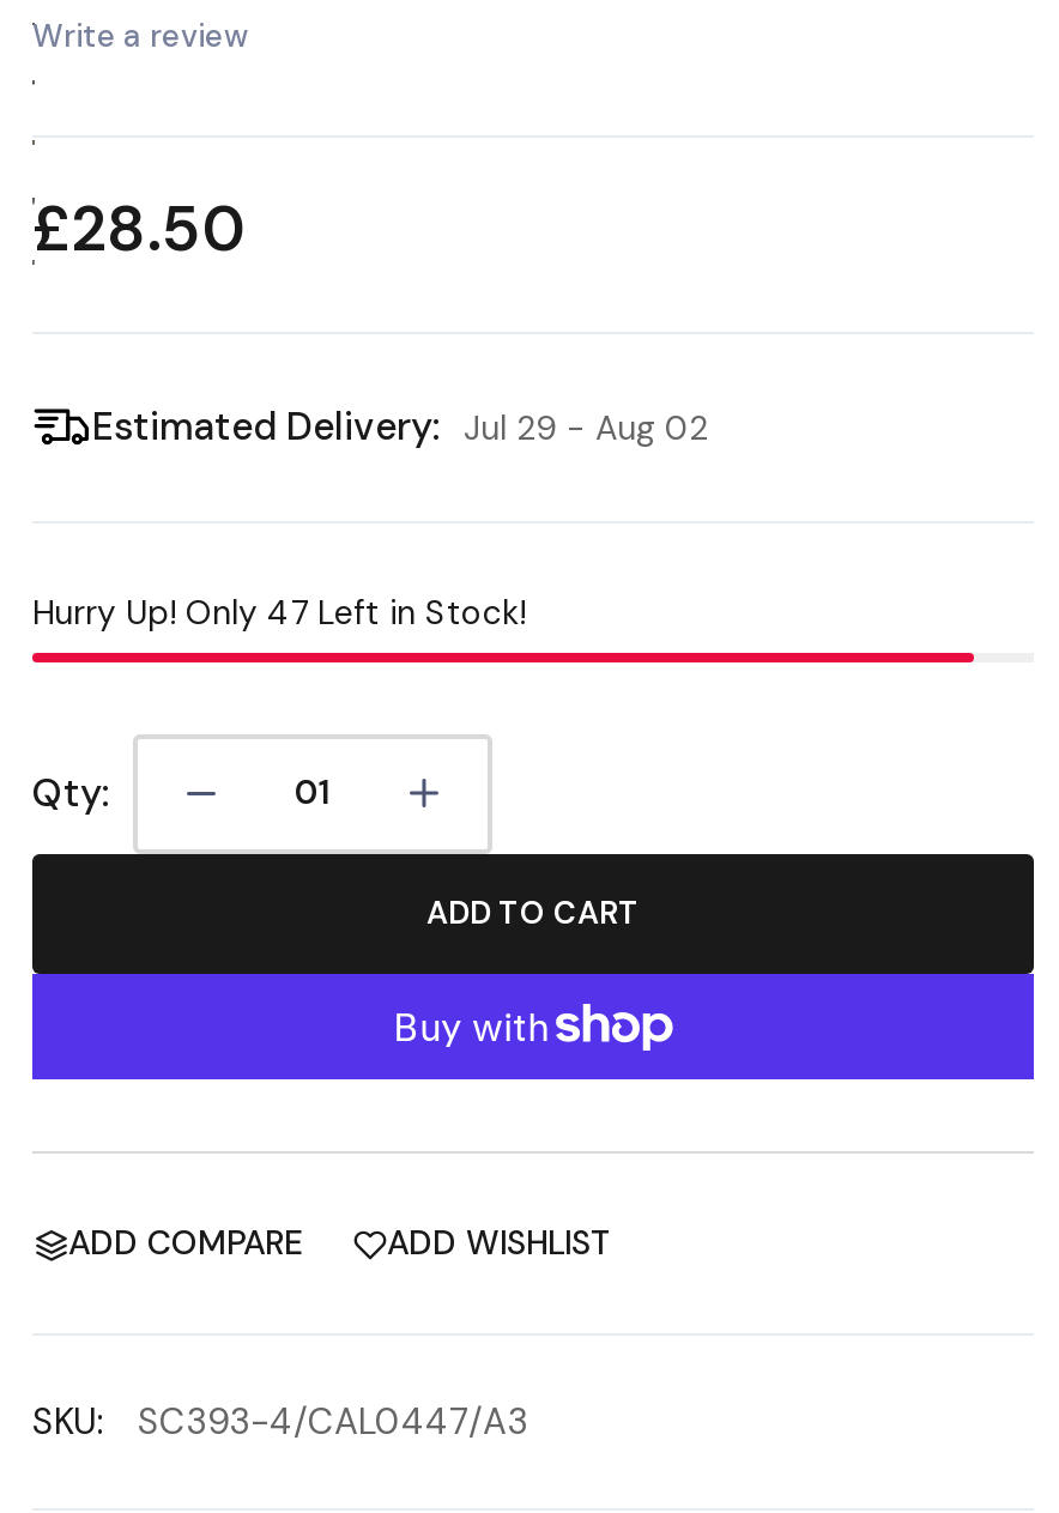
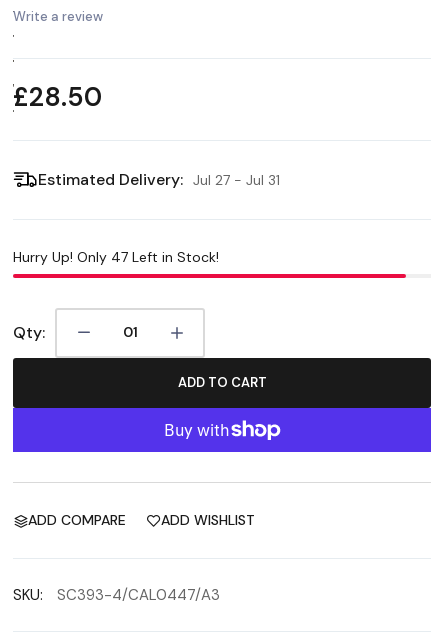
[92,402,708,452] Estimated Delivery: Jul 29 - Aug 02 -> [38,169,280,190] Estimated Delivery: Jul 27 - Jul 31

